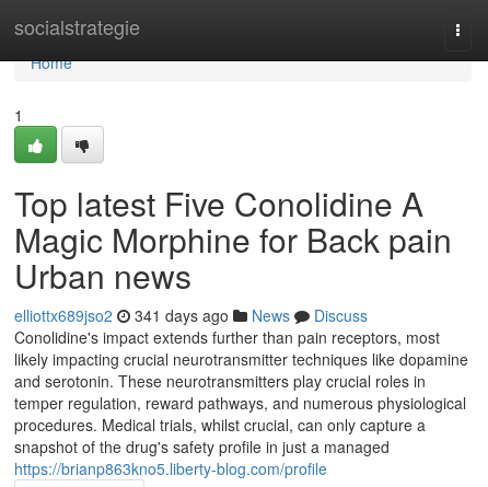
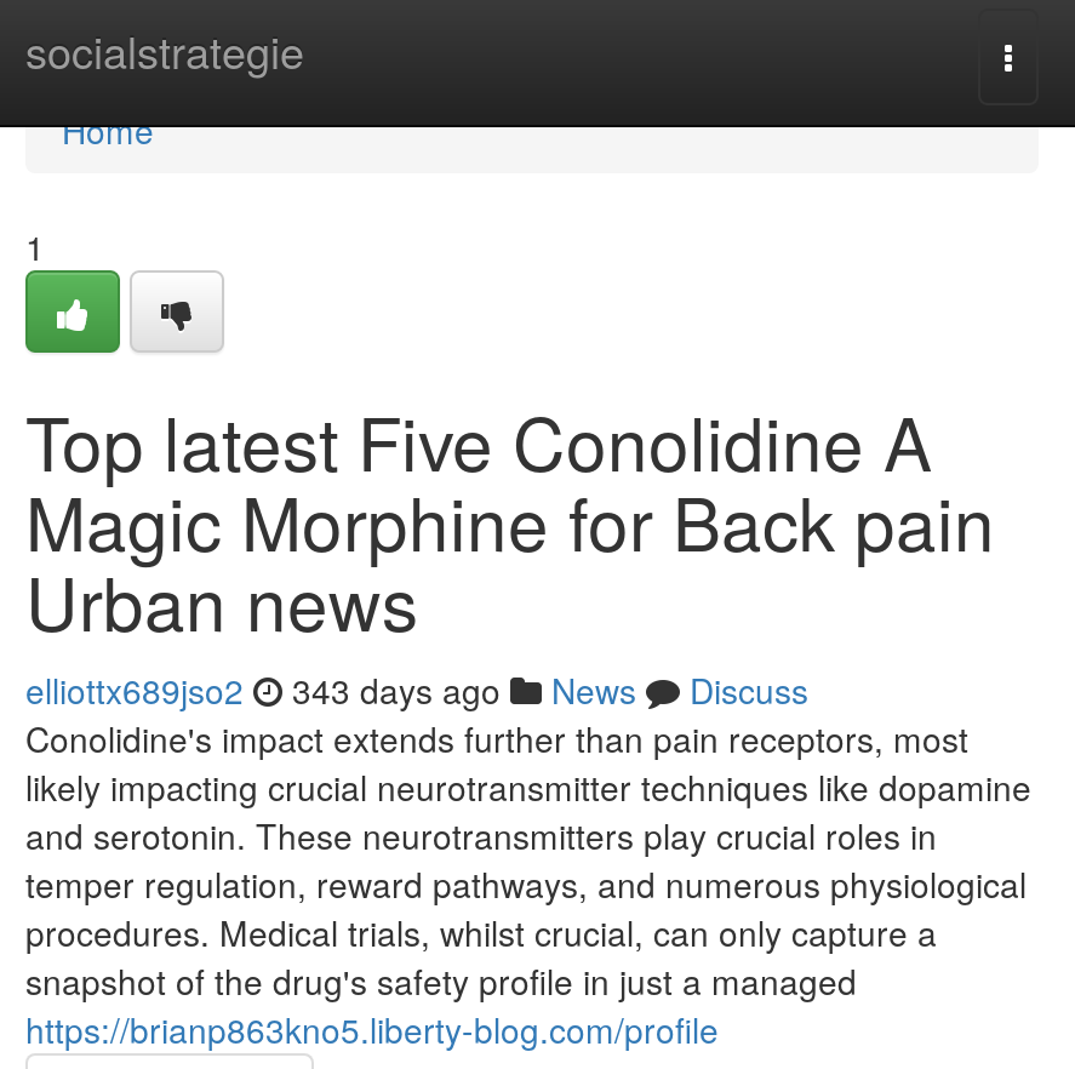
[14,304,368,326] elliottx689jso2 341 days ago News Discuss -> [25,665,808,714] elliottx689jso2 343 days ago News Discuss

